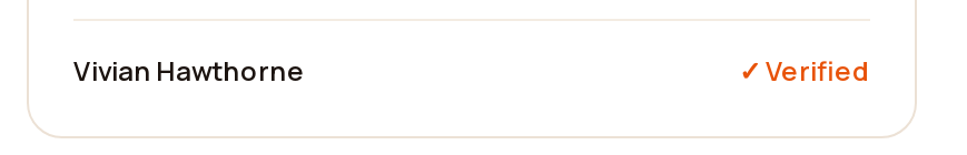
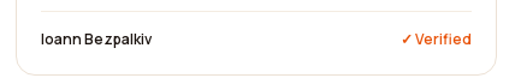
[73,52,305,90] Vivian Hawthorne -> [41,29,152,49] Ioann Bezpalkiv

